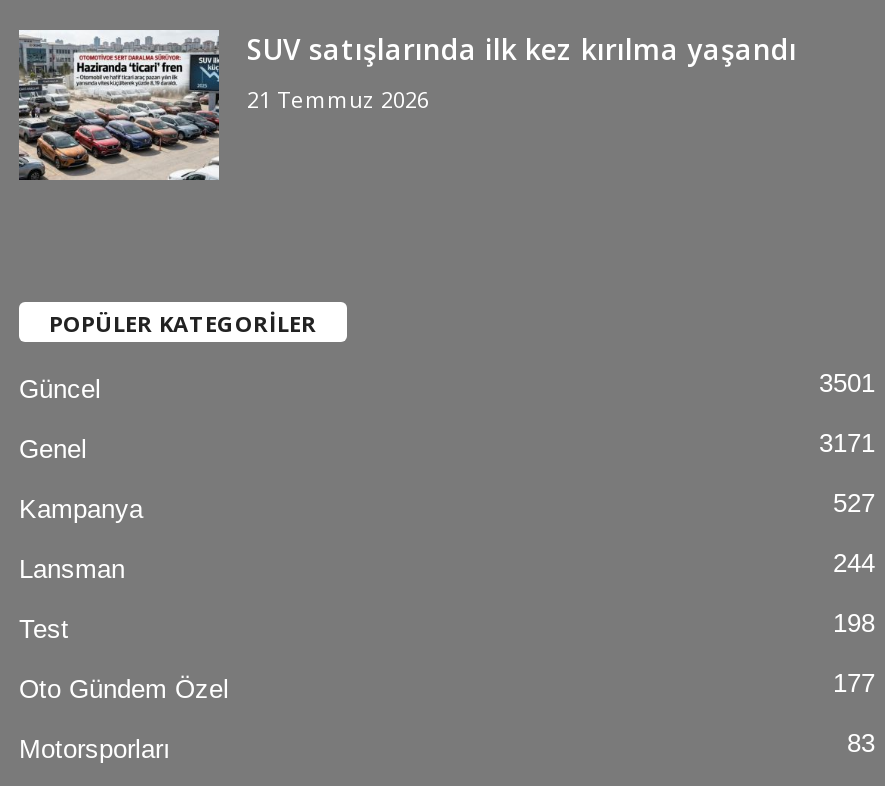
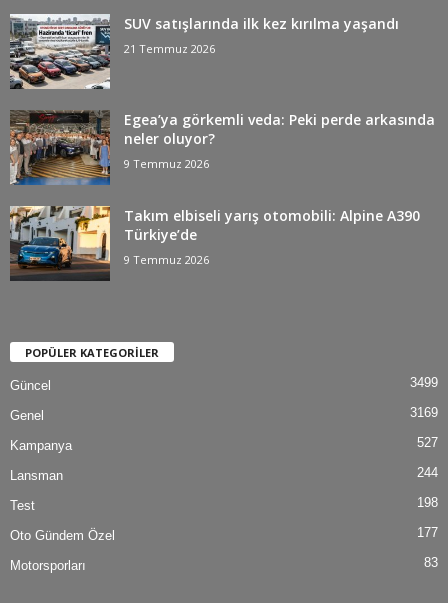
none -> [9,110,435,267] [image] | Egea’ya görkemli veda: Peki perde arkasında | neler oluyor? | 9 Temmuz 2026 | Takım elbiseli yarış otomobili: Alpine A390 | Türkiye’de | 9 Temmuz 2026
none -> [10,205,111,282] [image]
[819,368,875,398] 3501 -> [410,375,438,390] 3499
[819,428,875,458] 3171 -> [410,405,438,420] 3169

